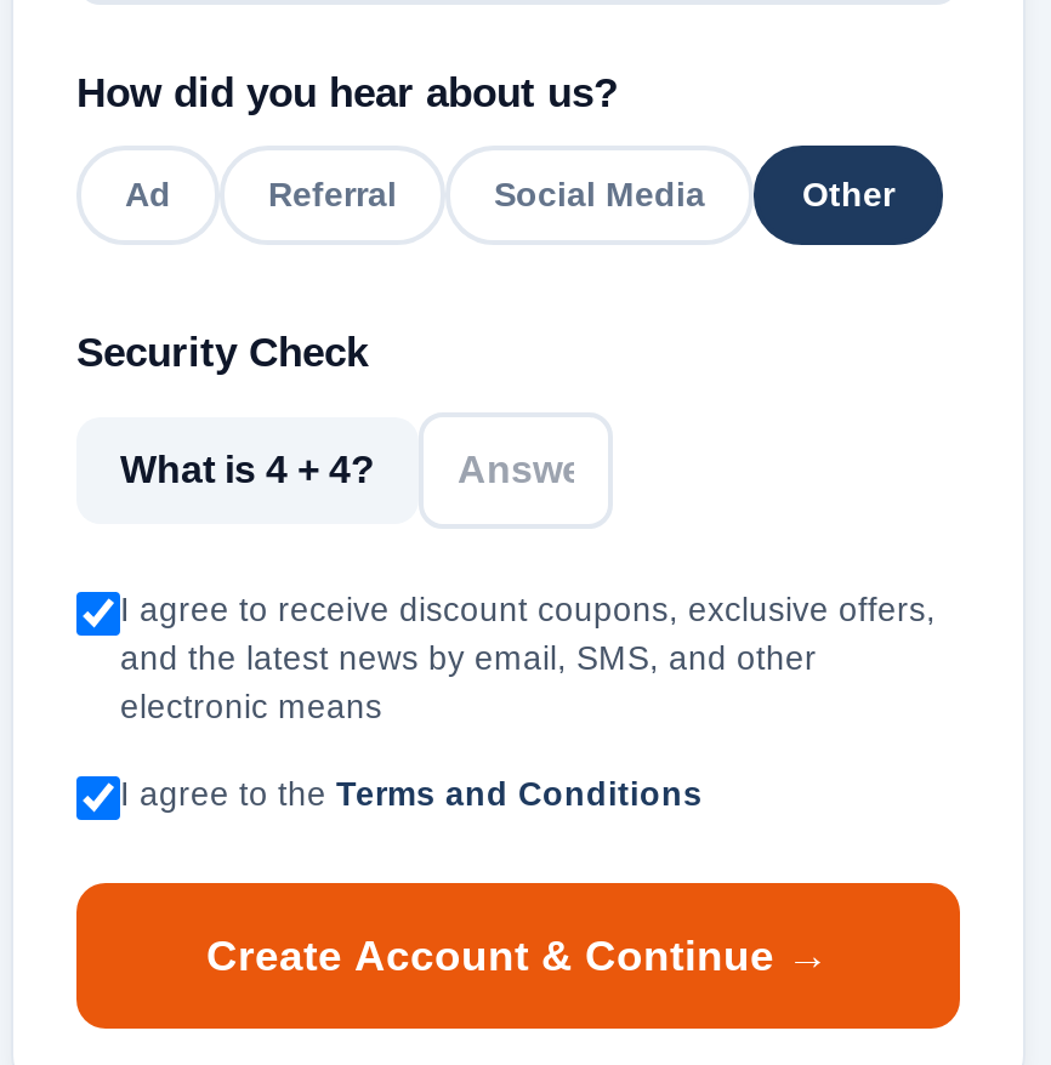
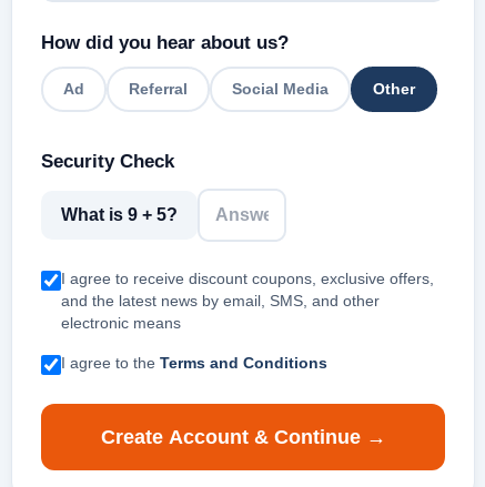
[120,449,375,490] What is 4 + 4? -> [61,205,178,224] What is 9 + 5?

